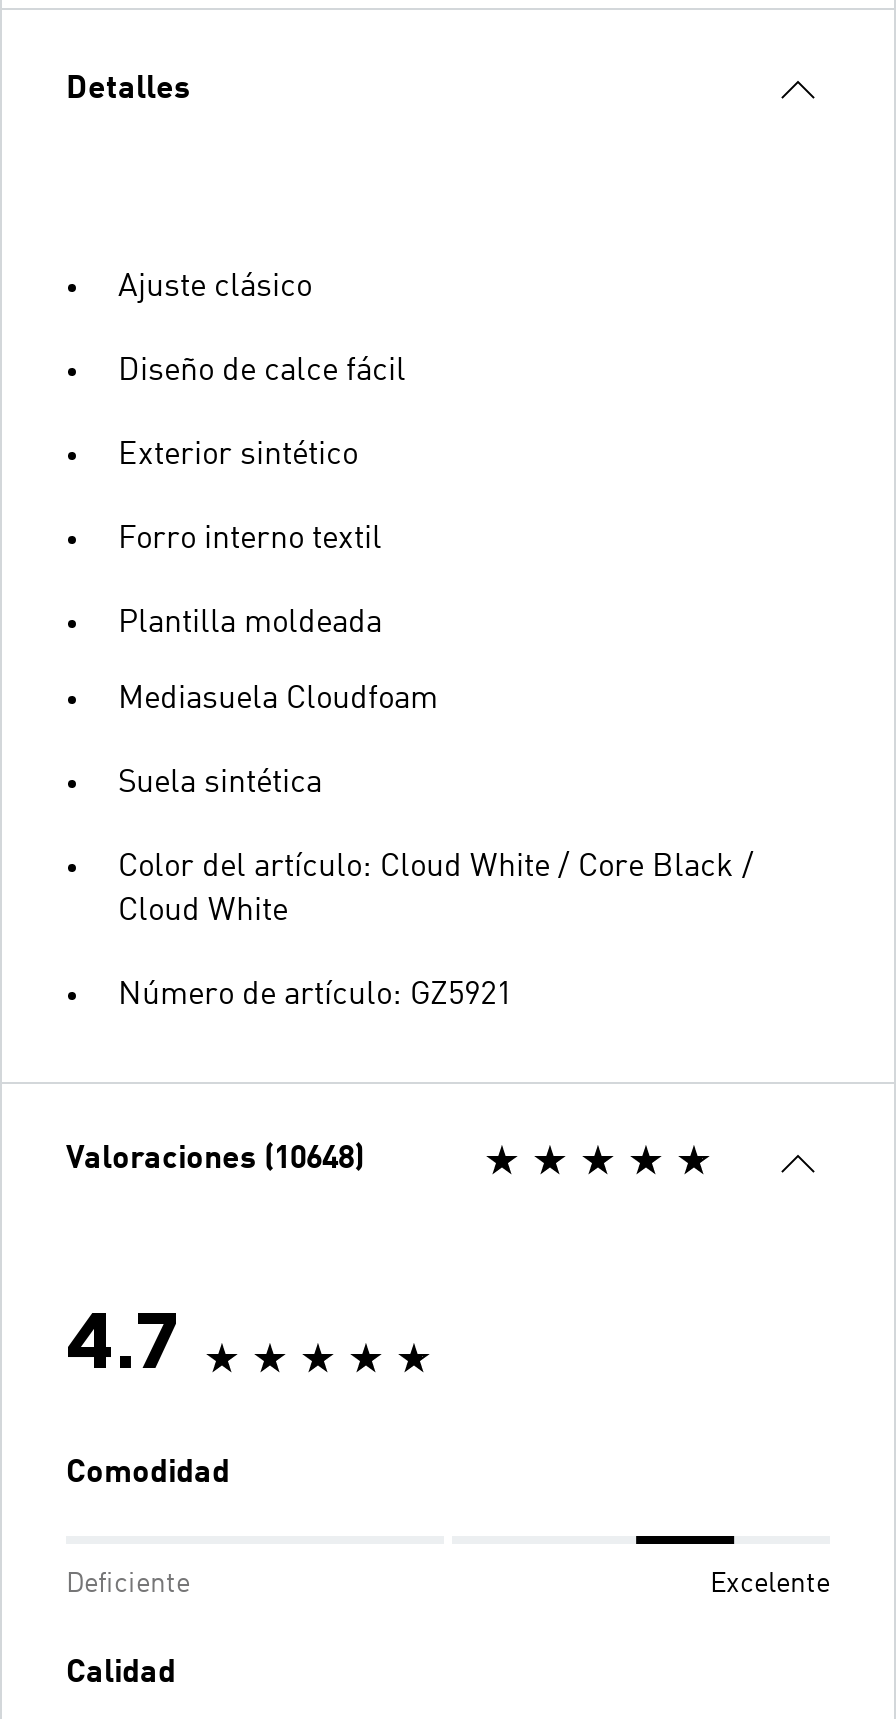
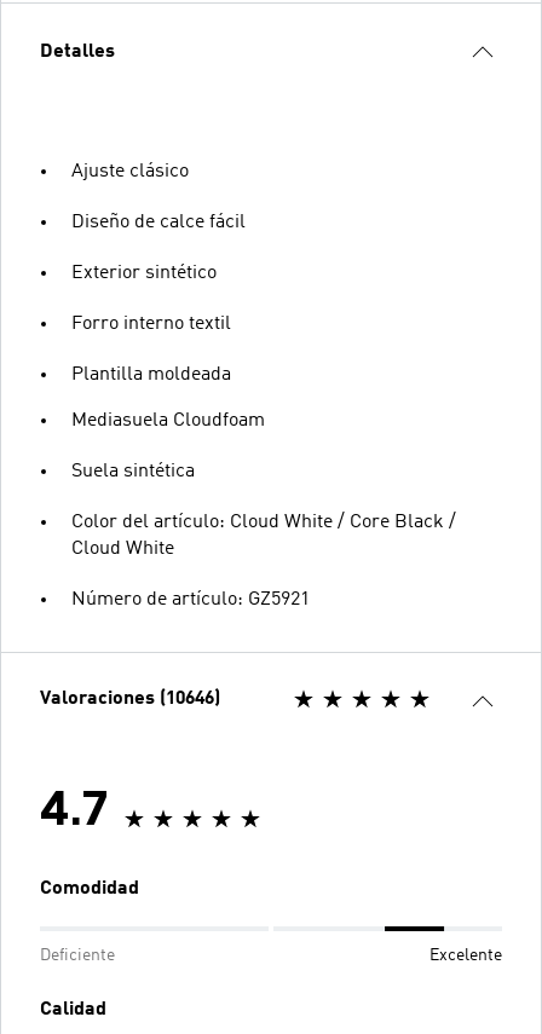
[66,1144,364,1176] Valoraciones (10648) -> [40,689,220,709] Valoraciones (10646)

